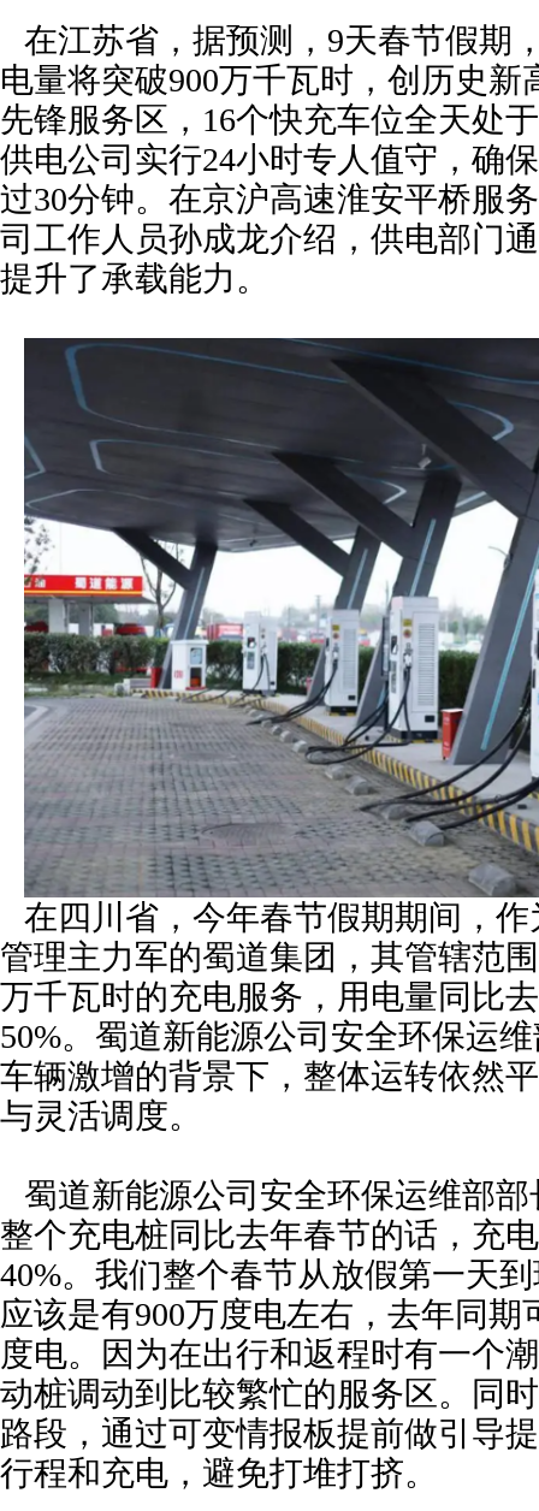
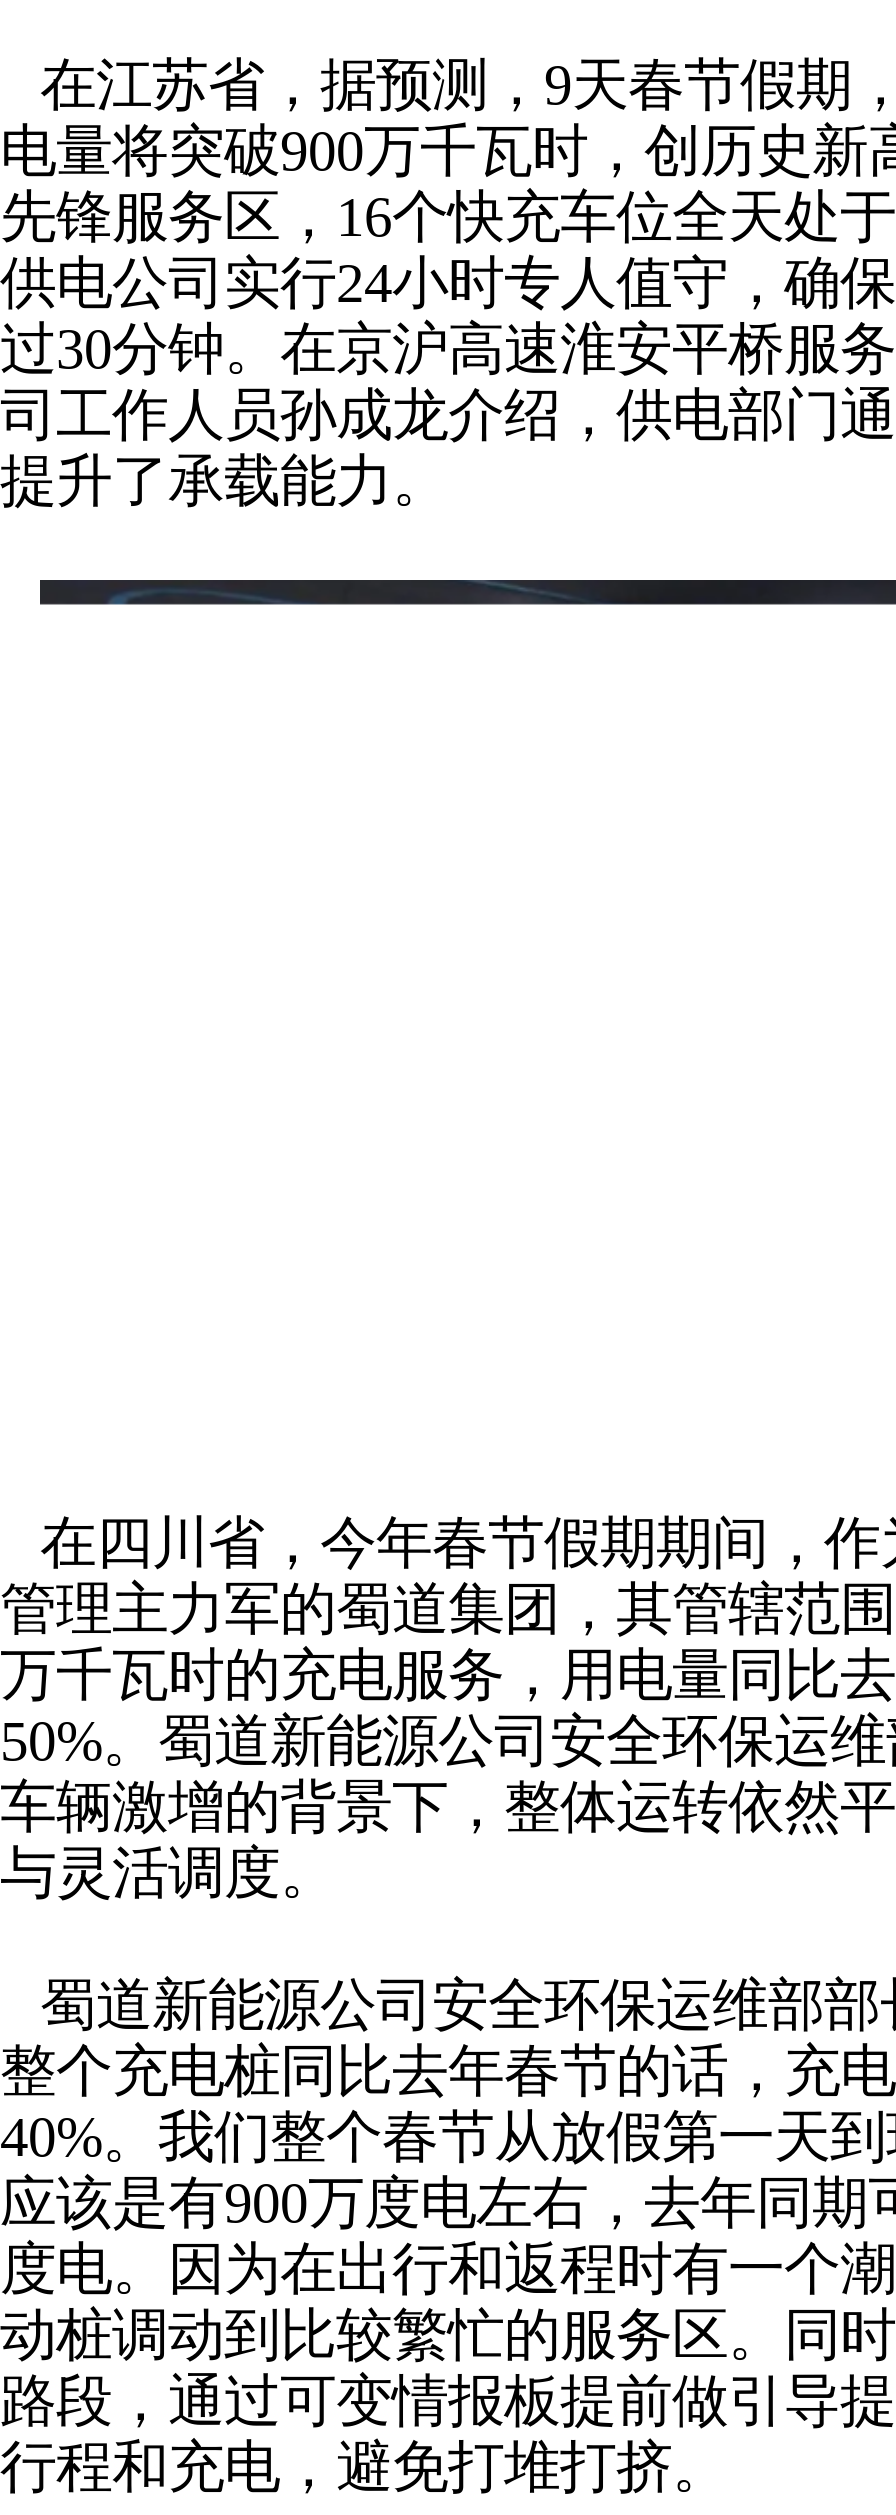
[23,352,535,896] [image] -> none

